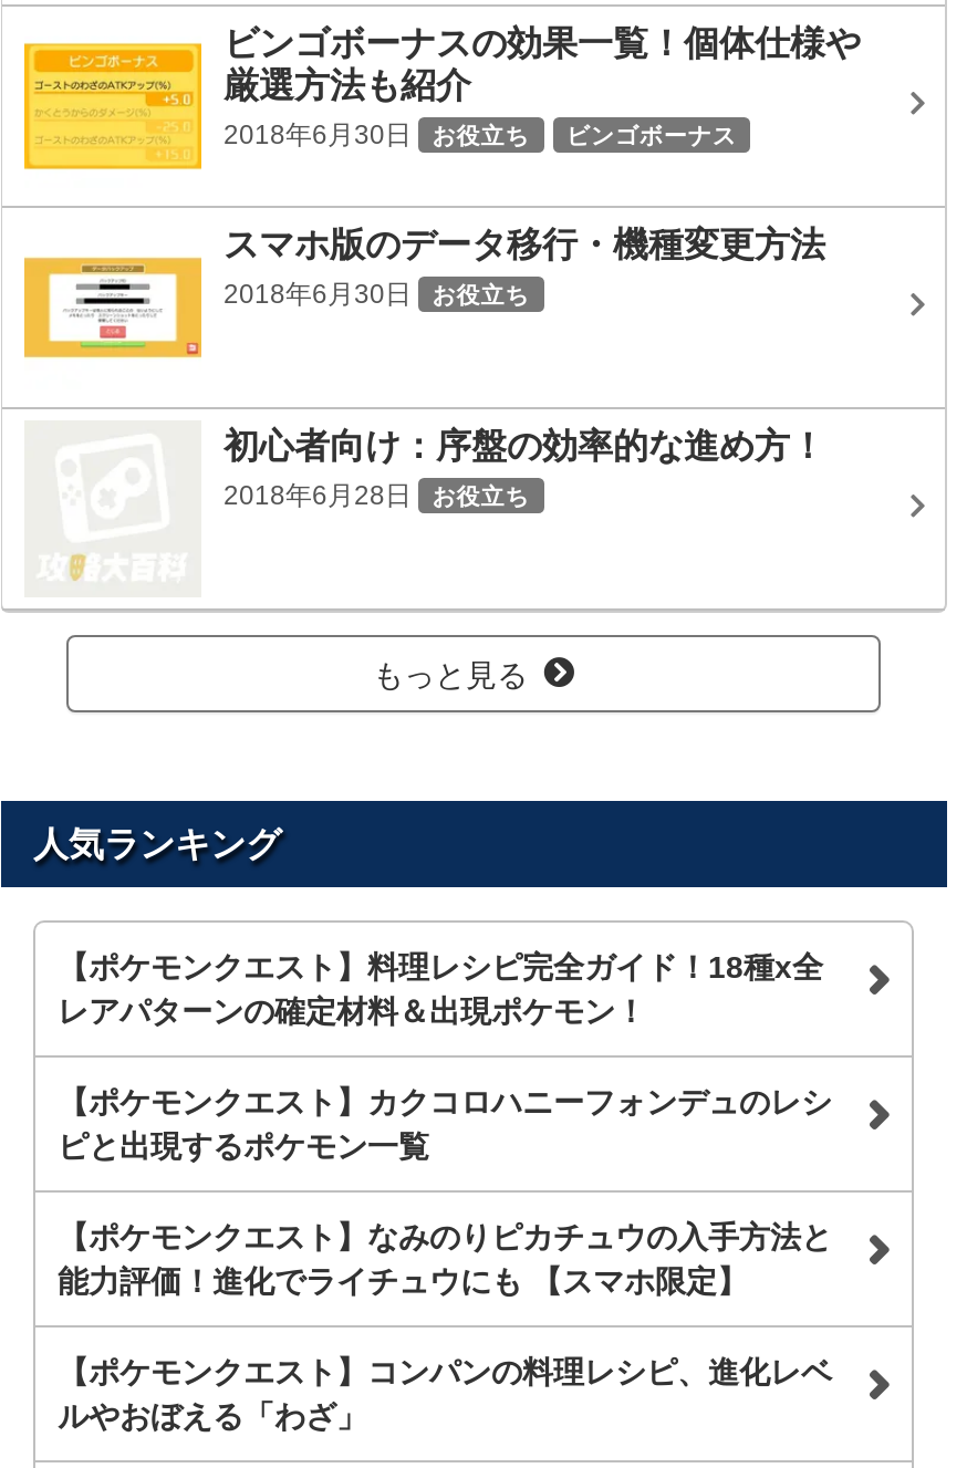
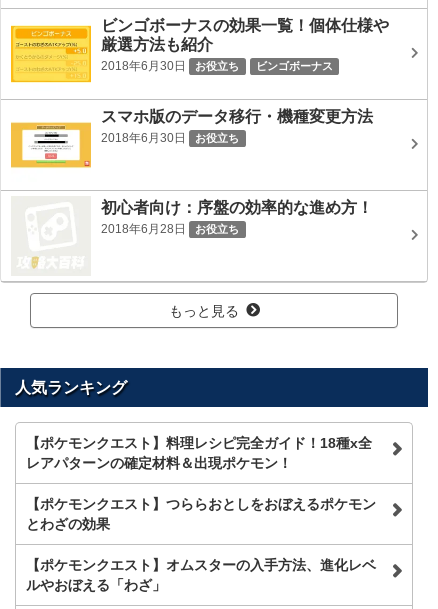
[58,1085,832,1390] 【ポケモンクエスト】カクコロハニーフォンデュのレシ | ピと出現するポケモン一覧 | 【ポケモンクエスト】なみのりピカチュウの入手方法と | 能力評価！進化でライチュウにも 【スマホ限定】 | 【ポケモンクエスト】コンパンの料理レシピ、進化レベ -> [26,496,376,573] 【ポケモンクエスト】つららおとしをおぼえるポケモン | とわざの効果 | 【ポケモンクエスト】オムスターの入手方法、進化レベ

